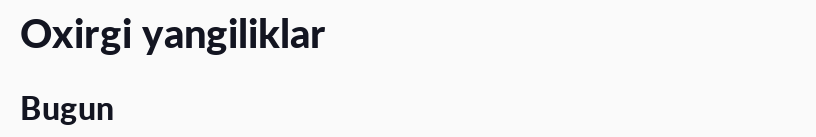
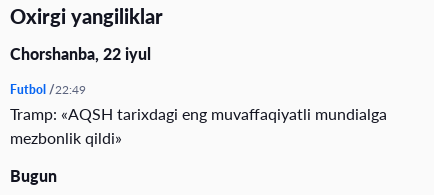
none -> [10,43,387,146] Chorshanba, 22 iyul | Futbol 22:49 | Tramp: «AQSH tarixdagi eng muvaffaqiyatli mundialga | mezbonlik qildi»

